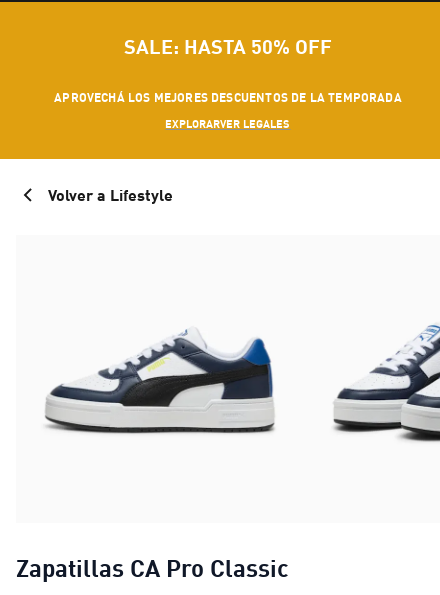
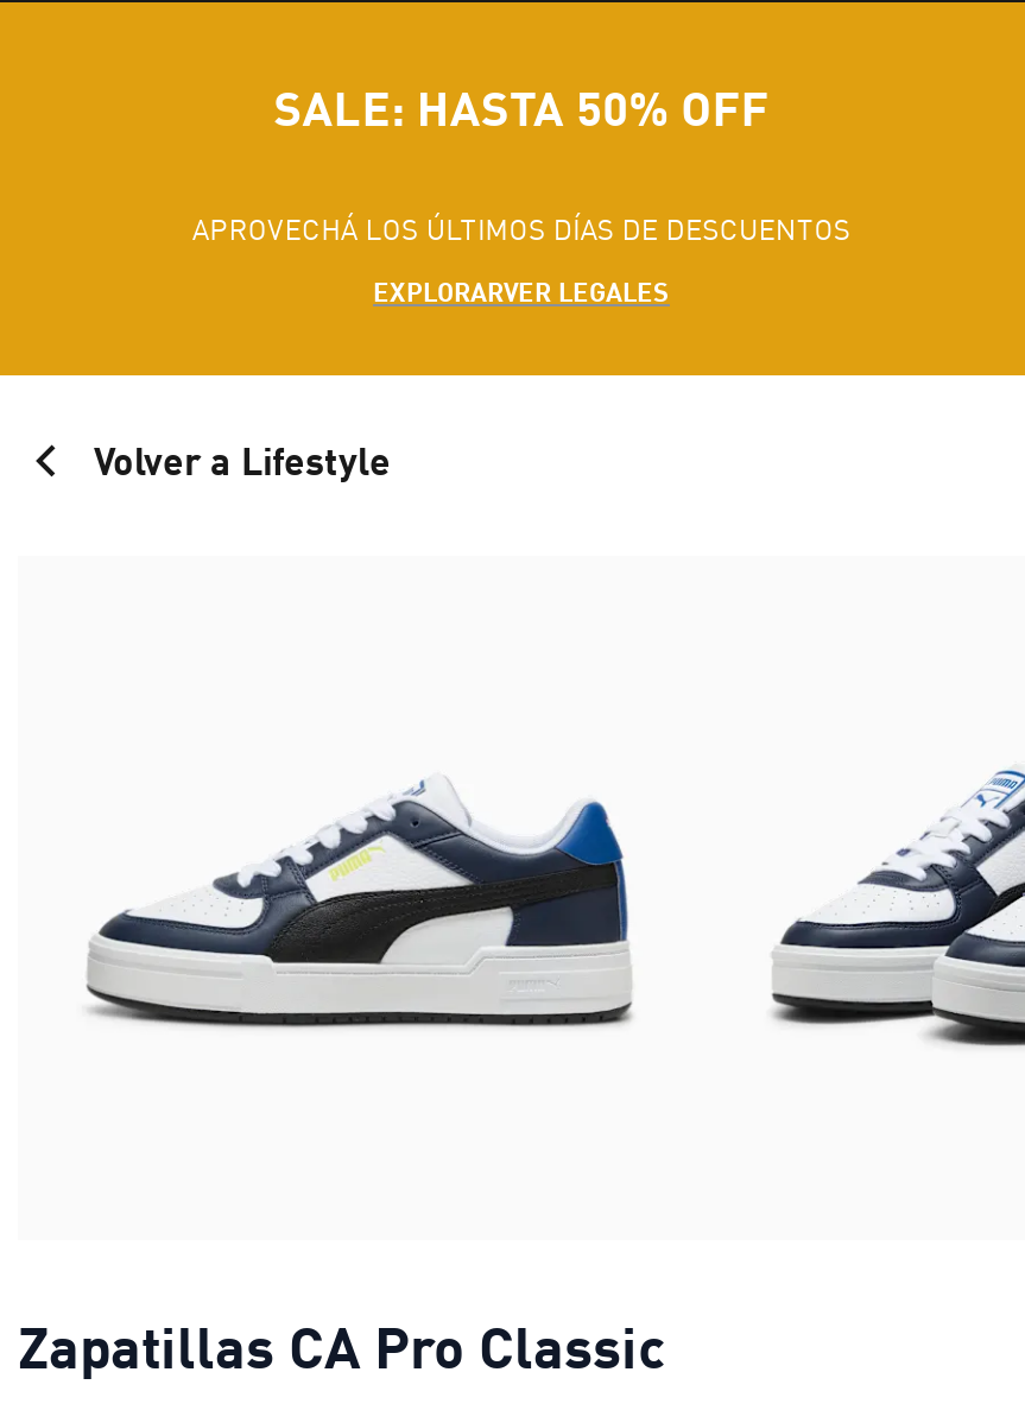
[54,90,402,105] APROVECHÁ LOS MEJORES DESCUENTOS DE LA TEMPORADA -> [192,211,851,247] APROVECHÁ LOS ÚLTIMOS DÍAS DE DESCUENTOS

